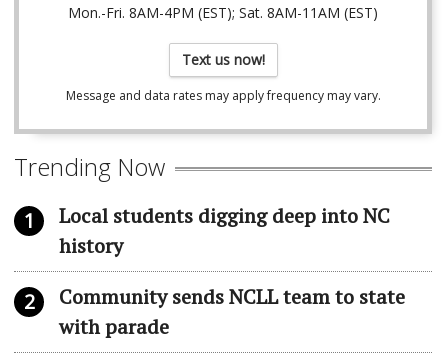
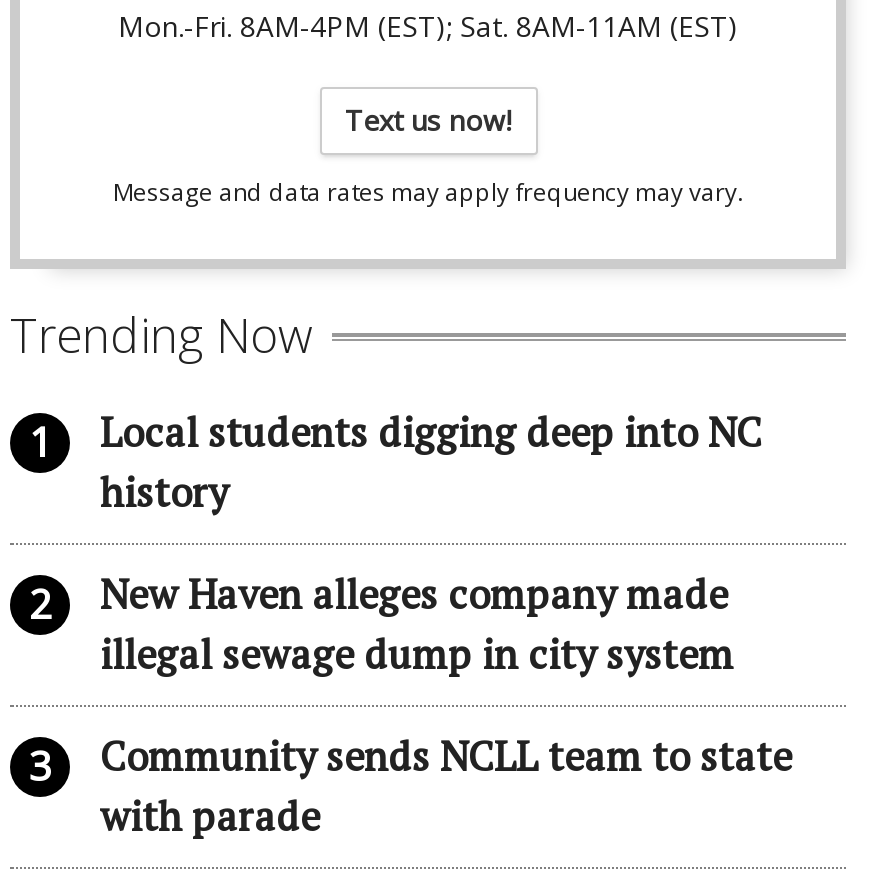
none -> [100,567,734,681] New Haven alleges company made | illegal sewage dump in city system

